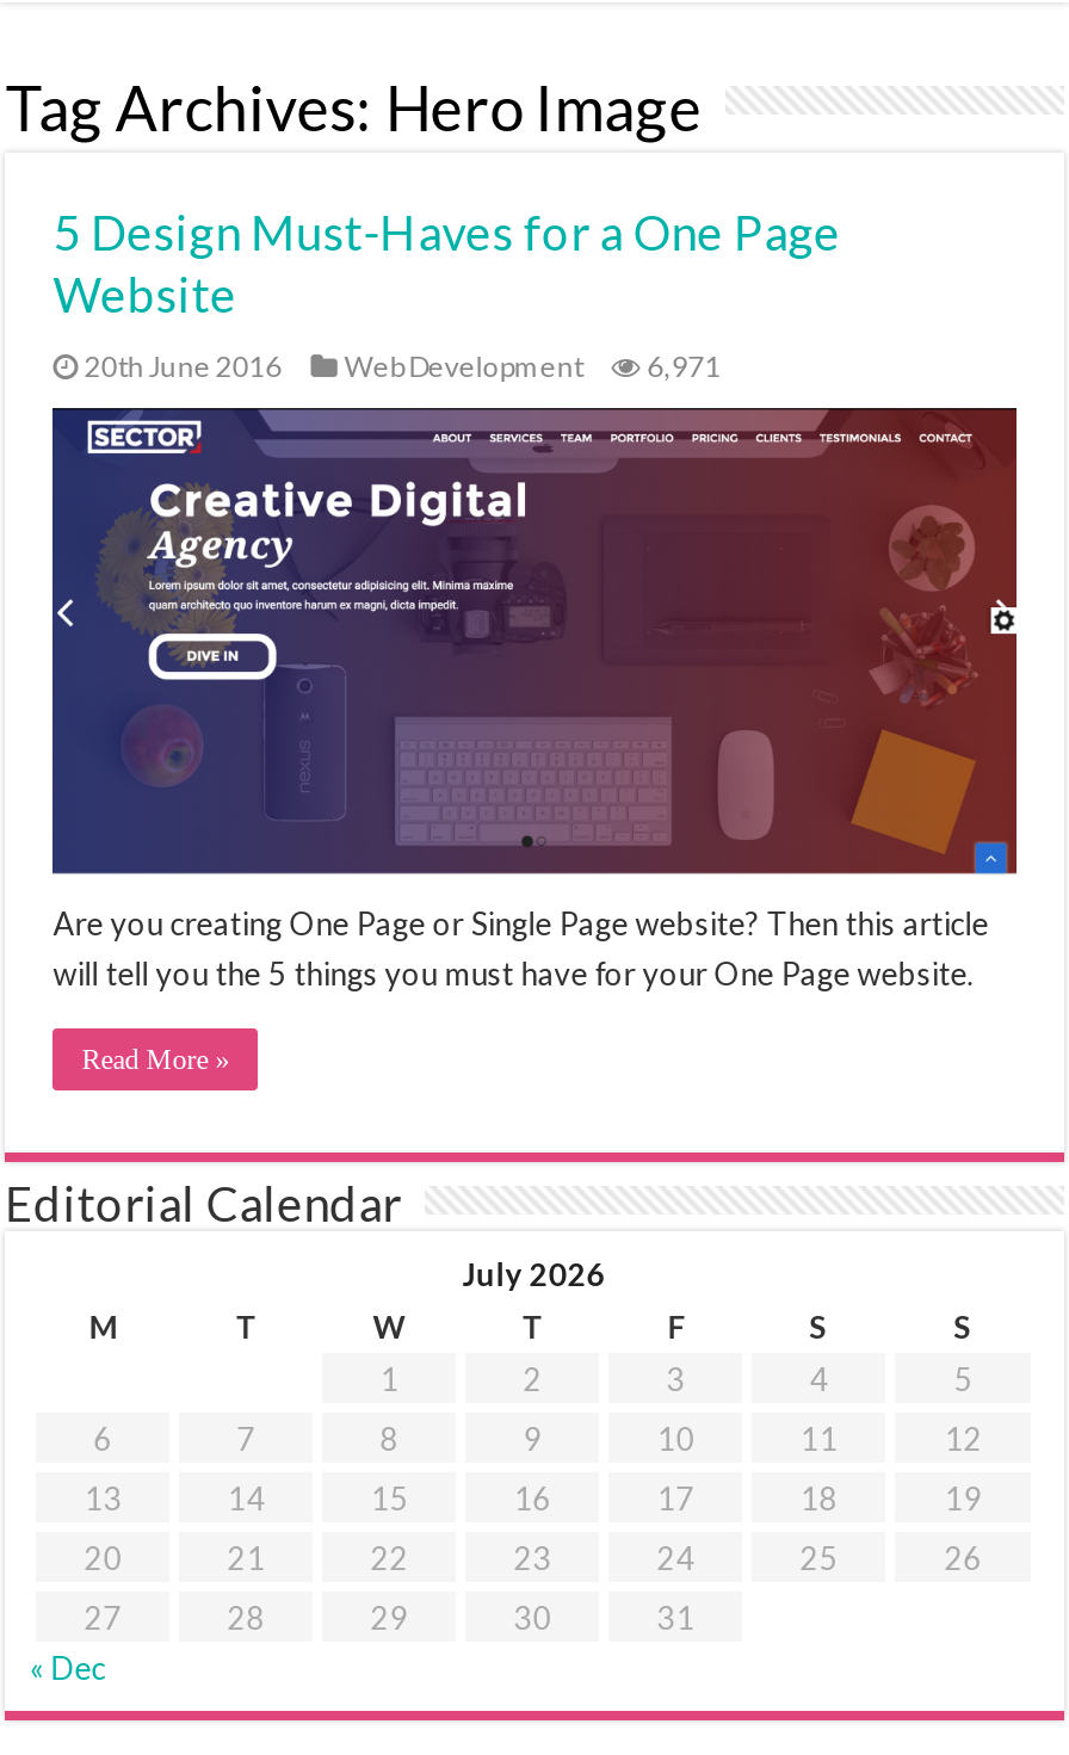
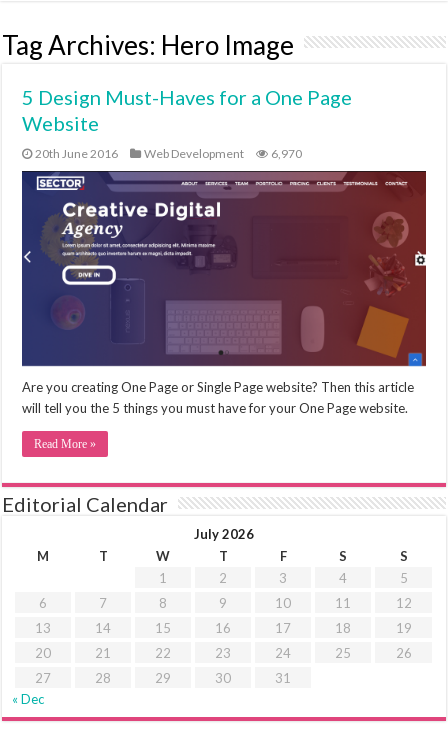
[84,348,721,384] 20th June 2016 Web Development 6,971 -> [35,146,302,161] 20th June 2016 Web Development 6,970

